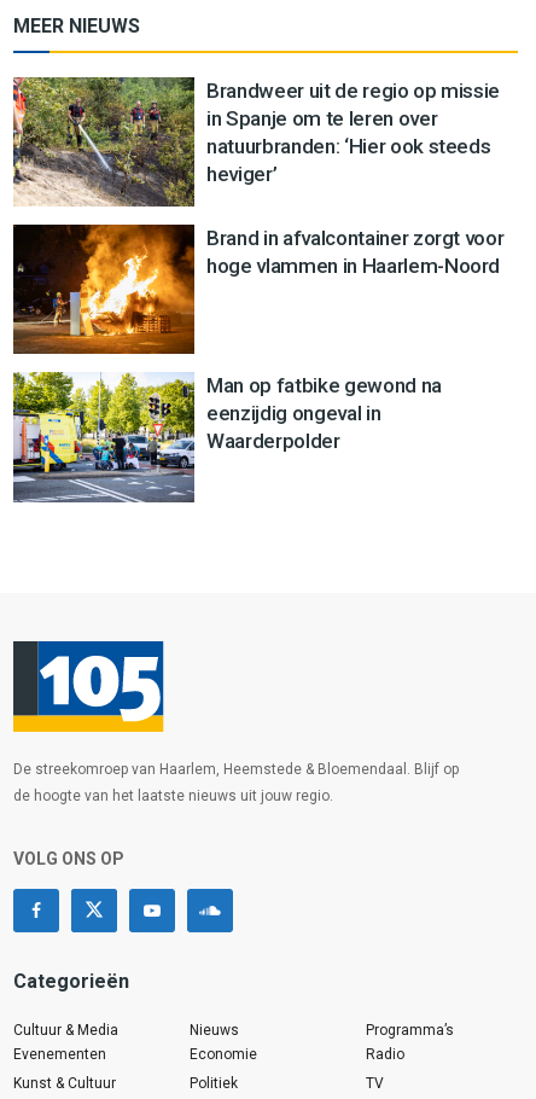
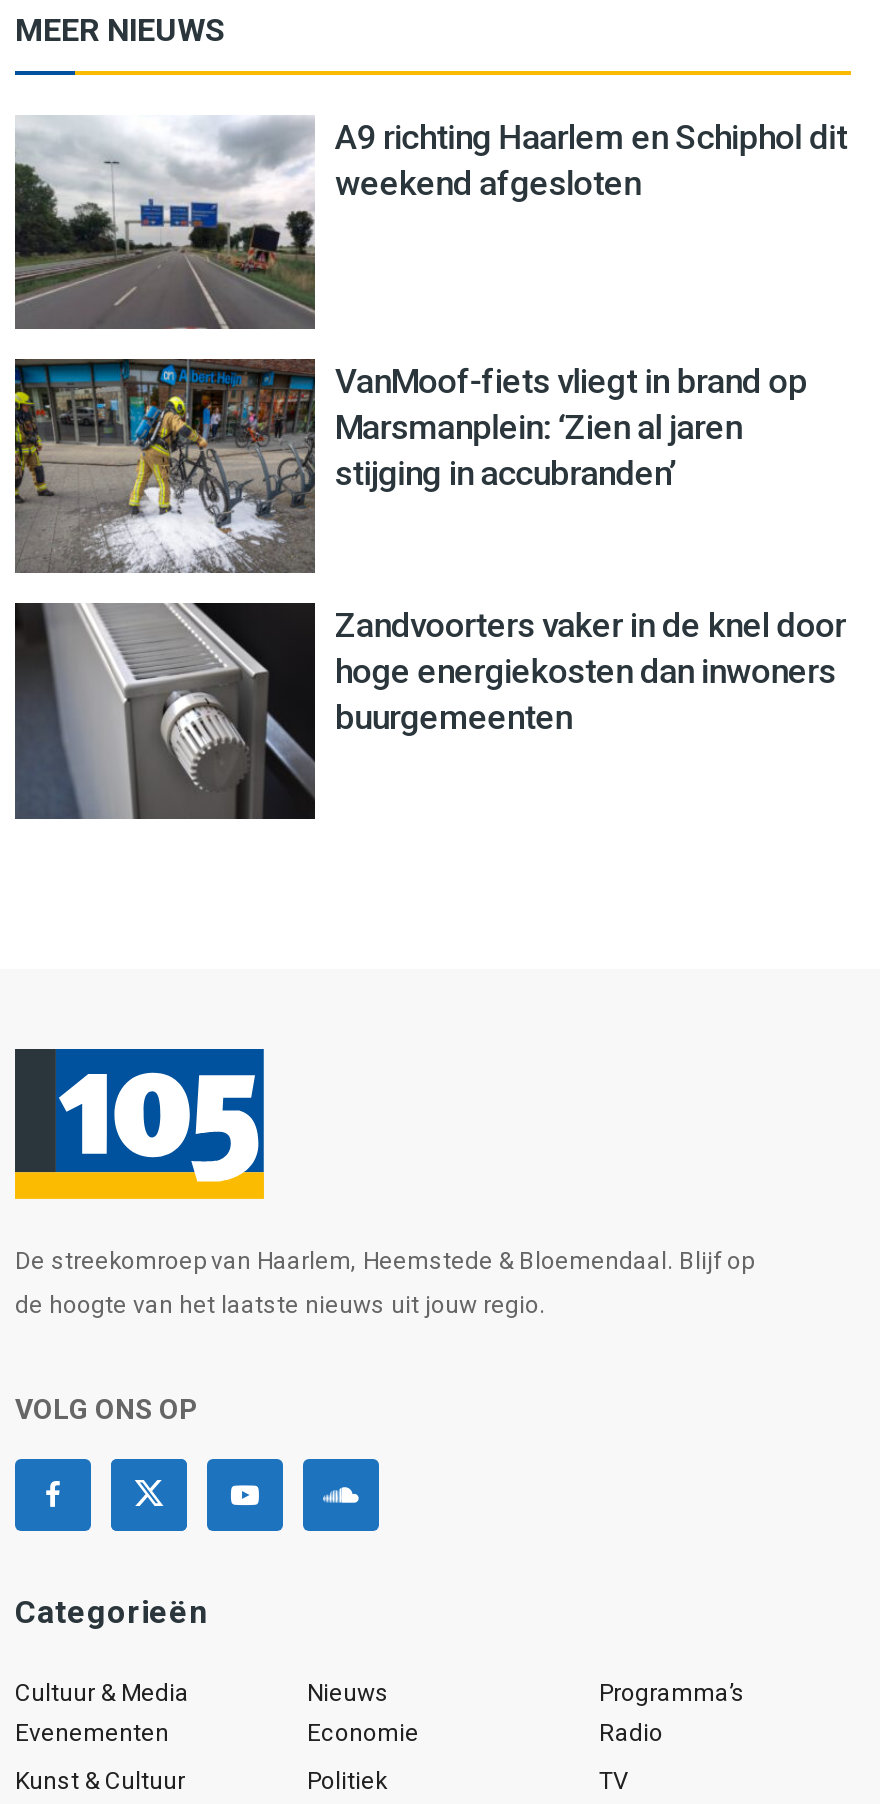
[12,76,500,207] [image] | Brandweer uit de regio op missie | in Spanje om te leren over | natuurbranden: ‘Hier ook steeds | heviger’ -> [13,115,847,331] [image] | A9 richting Haarlem en Schiphol dit | weekend afgesloten
[12,223,504,355] [image] | Brand in afvalcontainer zorgt voor | hoge vlammen in Haarlem-Noord -> [13,357,807,575] [image] | VanMoof-fiets vliegt in brand op | Marsmanplein: ‘Zien al jaren | stijging in accubranden’
[12,371,442,502] [image] | Man op fatbike gewond na | eenzijdig ongeval in | Waarderpolder -> [13,601,846,819] [image] | Zandvoorters vaker in de knel door | hoge energiekosten dan inwoners | buurgemeenten

